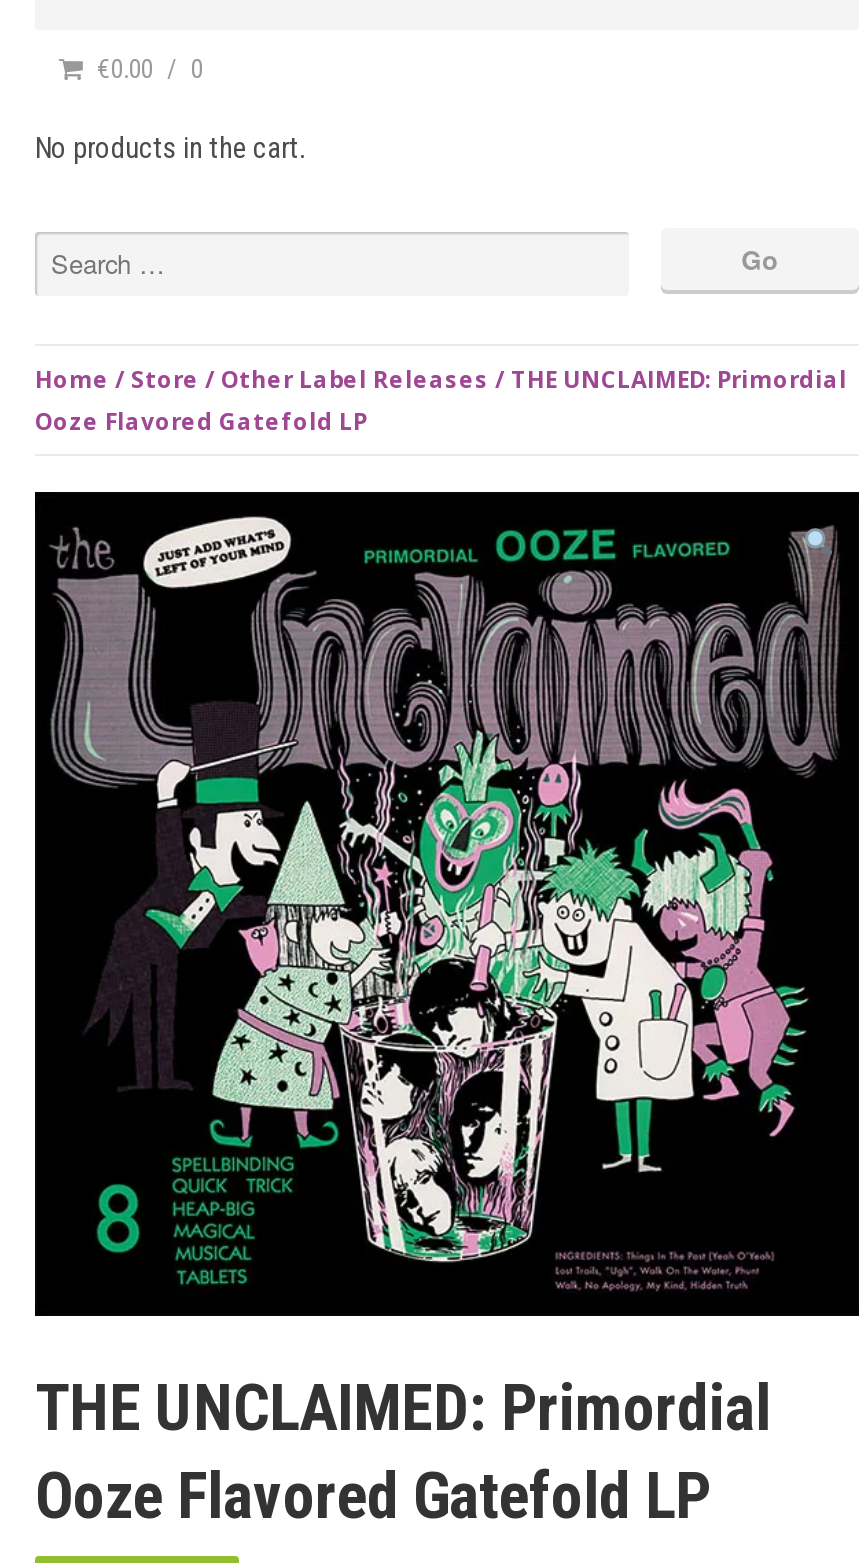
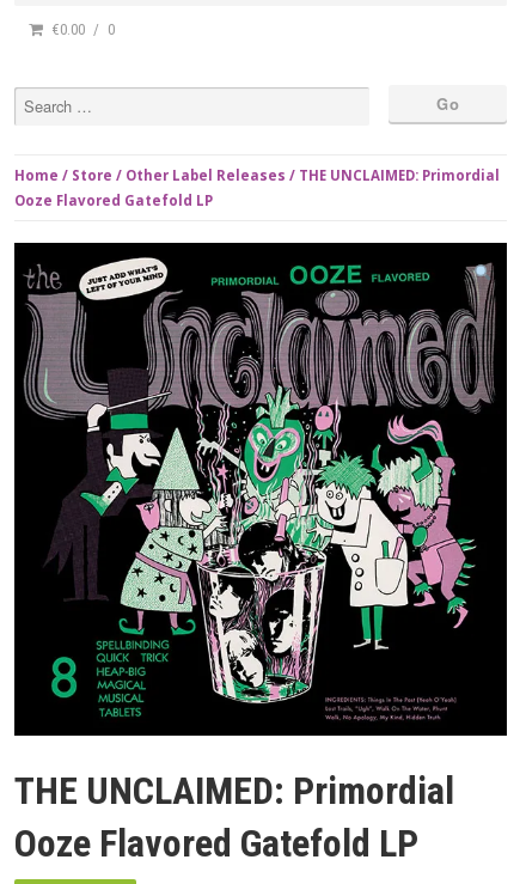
[35,131,305,165] No products in the cart. -> none

